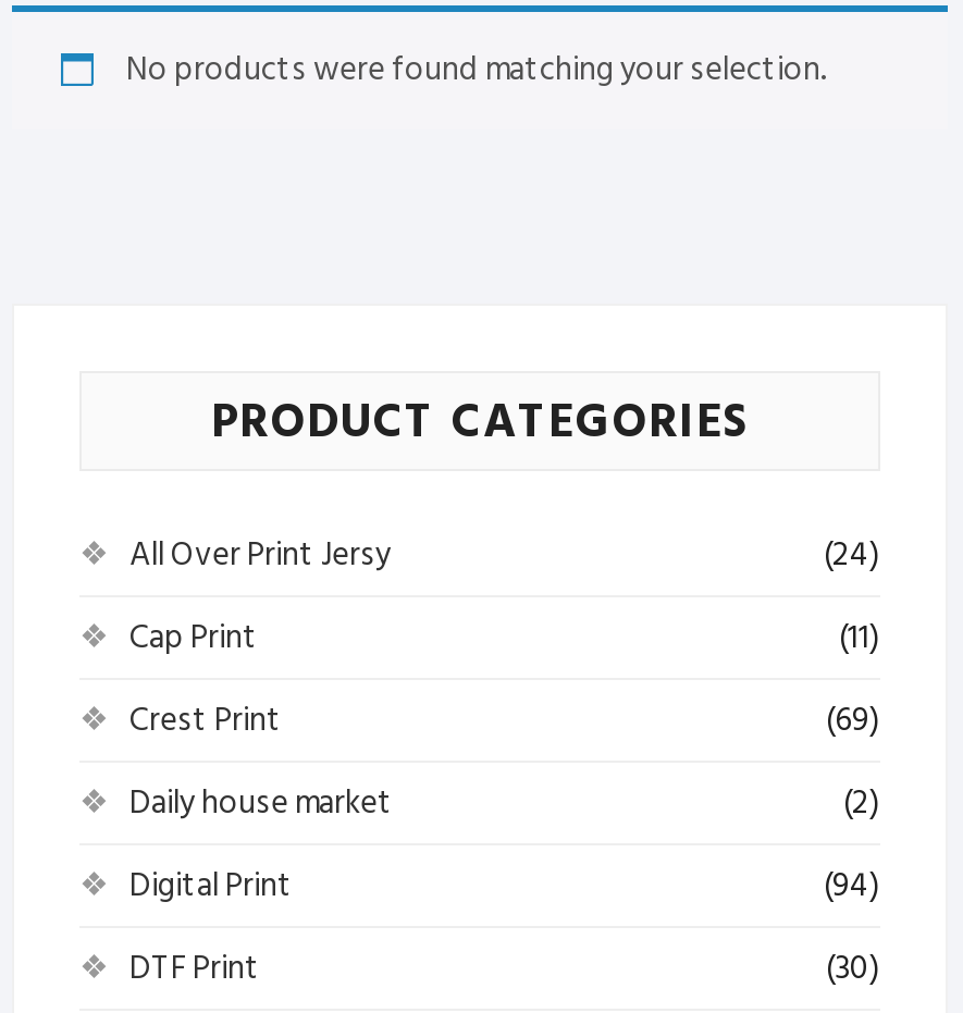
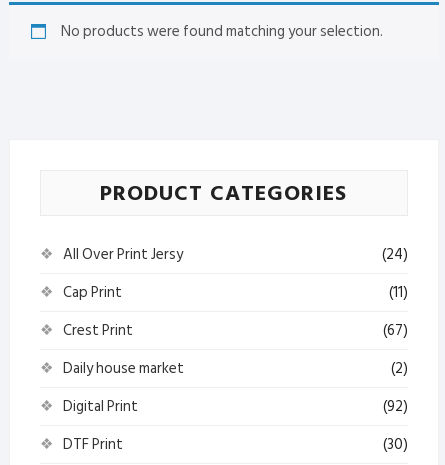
[826,693,880,748] (69) -> [383,318,408,343] (67)
[824,858,880,913] (94) -> [383,394,408,419] (92)

